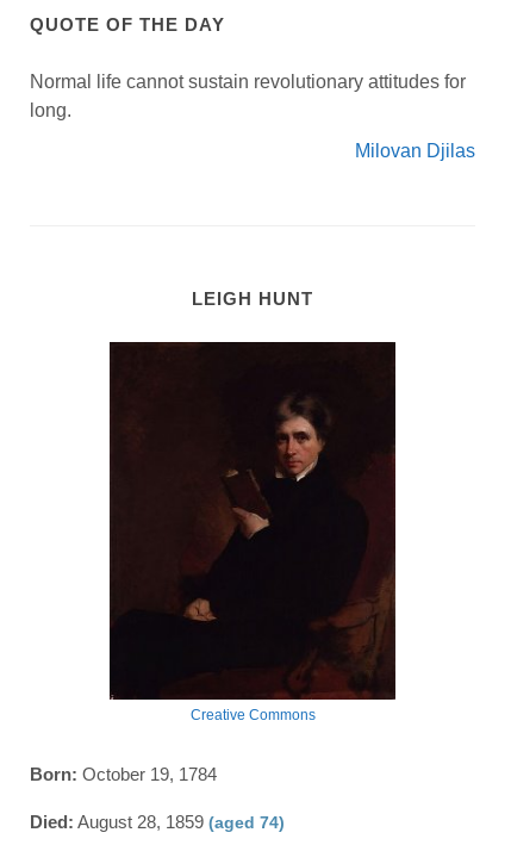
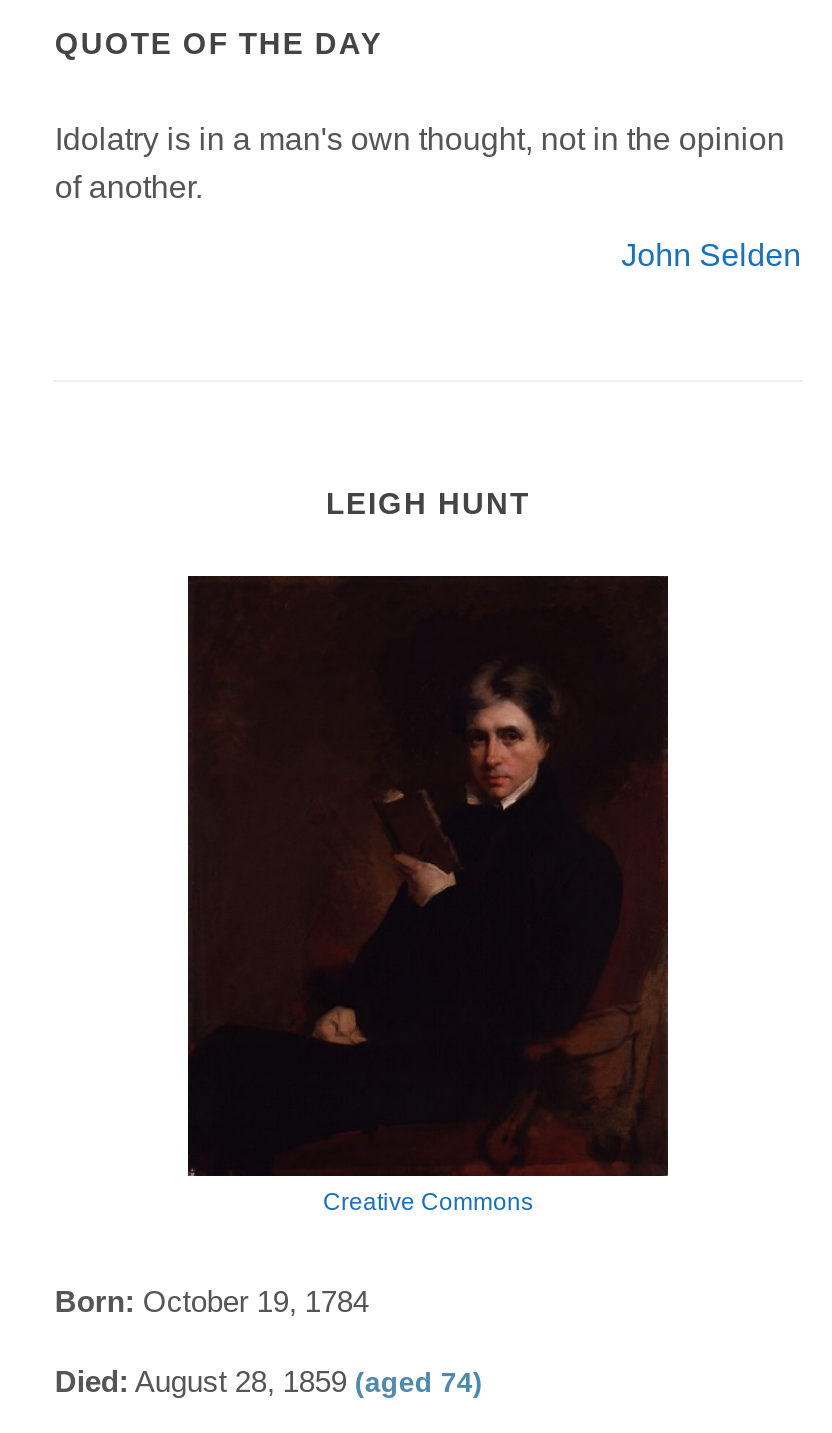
[30,71,466,120] Normal life cannot sustain revolutionary attitudes for | long. -> [55,121,785,203] Idolatry is in a man's own thought, not in the opinion | of another.
[354,140,475,160] Milovan Djilas -> [621,237,801,271] John Selden

